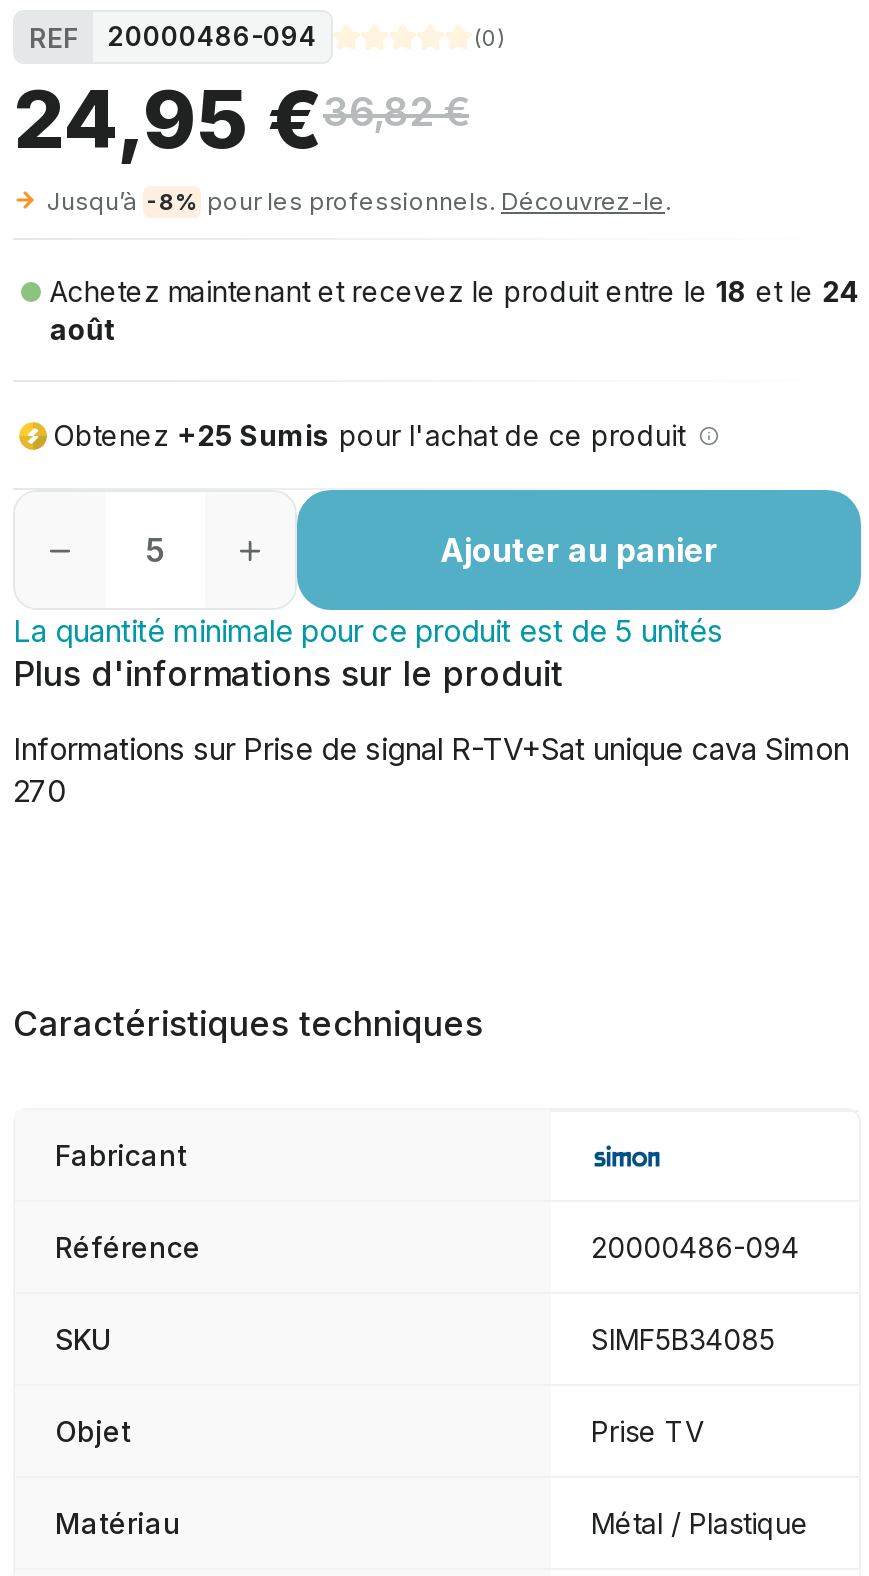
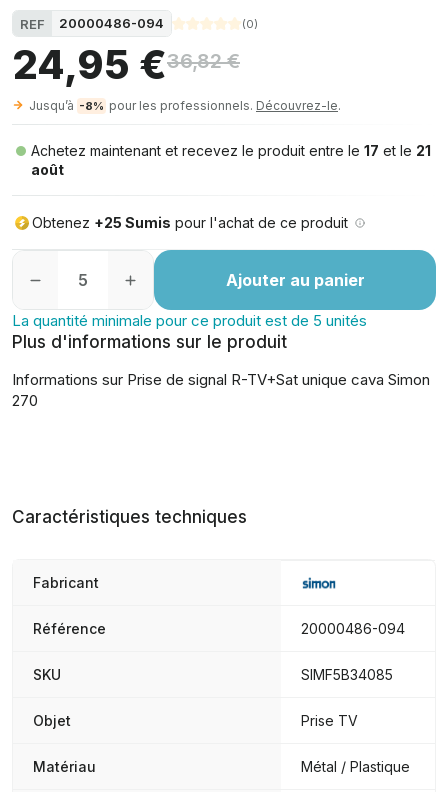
[50,274,860,308] Achetez maintenant et recevez le produit entre le 18 et le 24 -> [31,142,431,159] Achetez maintenant et recevez le produit entre le 17 et le 21

